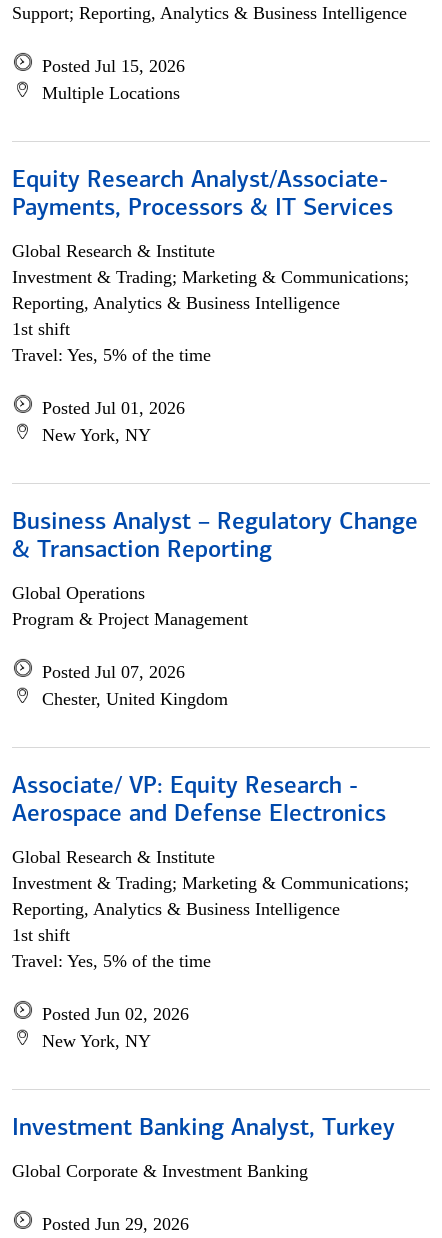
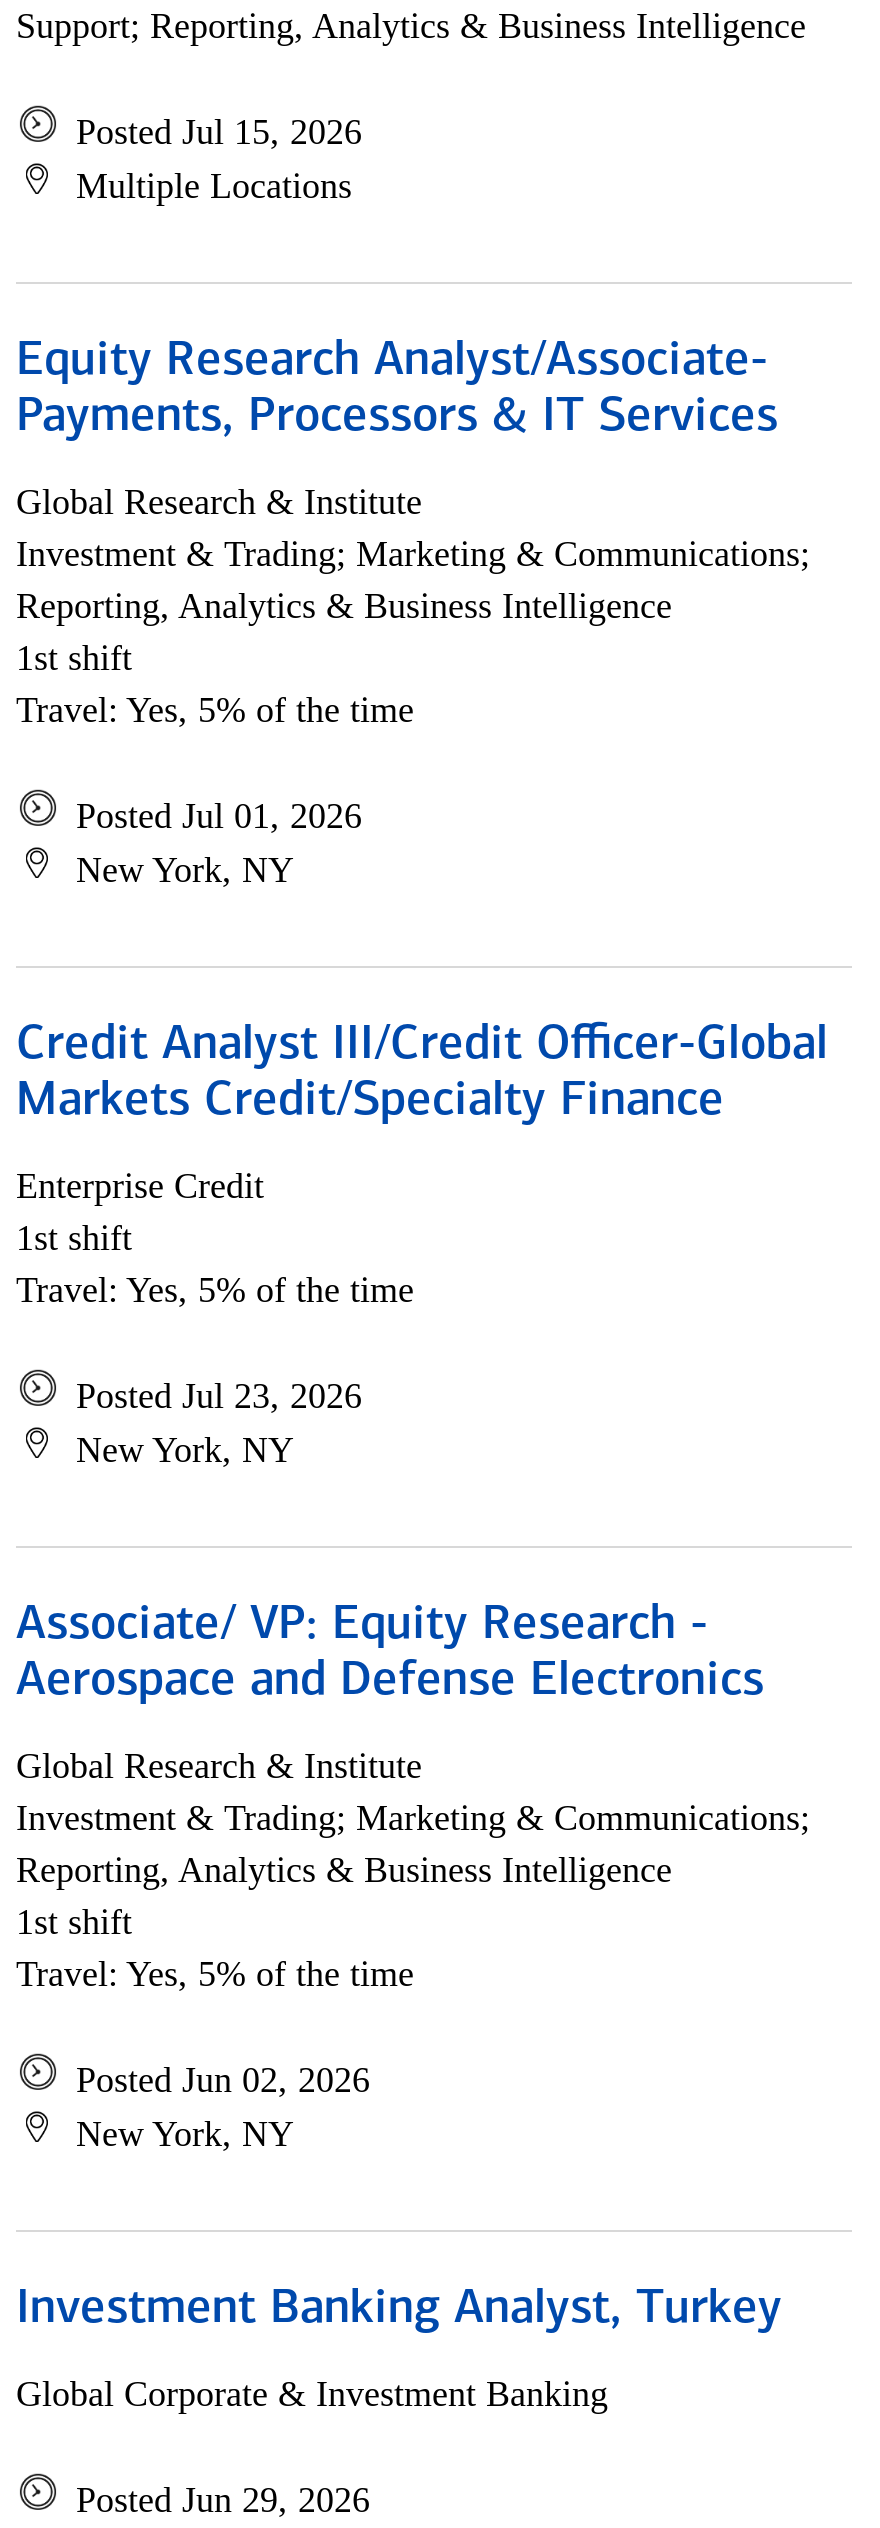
[12,511,418,563] Business Analyst – Regulatory Change | & Transaction Reporting -> [16,1022,828,1126] Credit Analyst III/Credit Officer-Global | Markets Credit/Specialty Finance
[12,583,248,629] Global Operations | Program & Project Management -> [16,1166,414,1310] Enterprise Credit | 1st shift | Travel: Yes, 5% of the time
[42,662,228,709] Posted Jul 07, 2026 | Chester, United Kingdom -> [76,1376,362,1470] Posted Jul 23, 2026 | New York, NY

